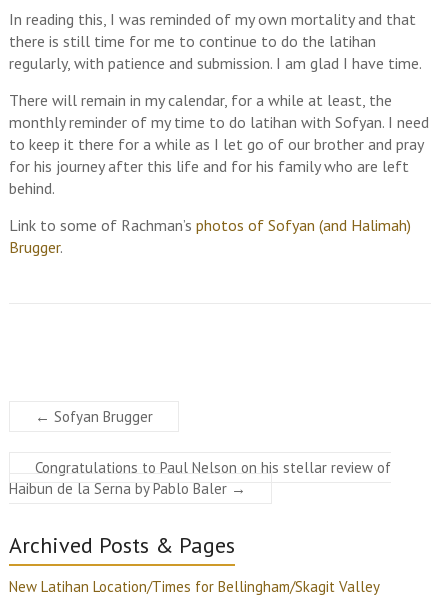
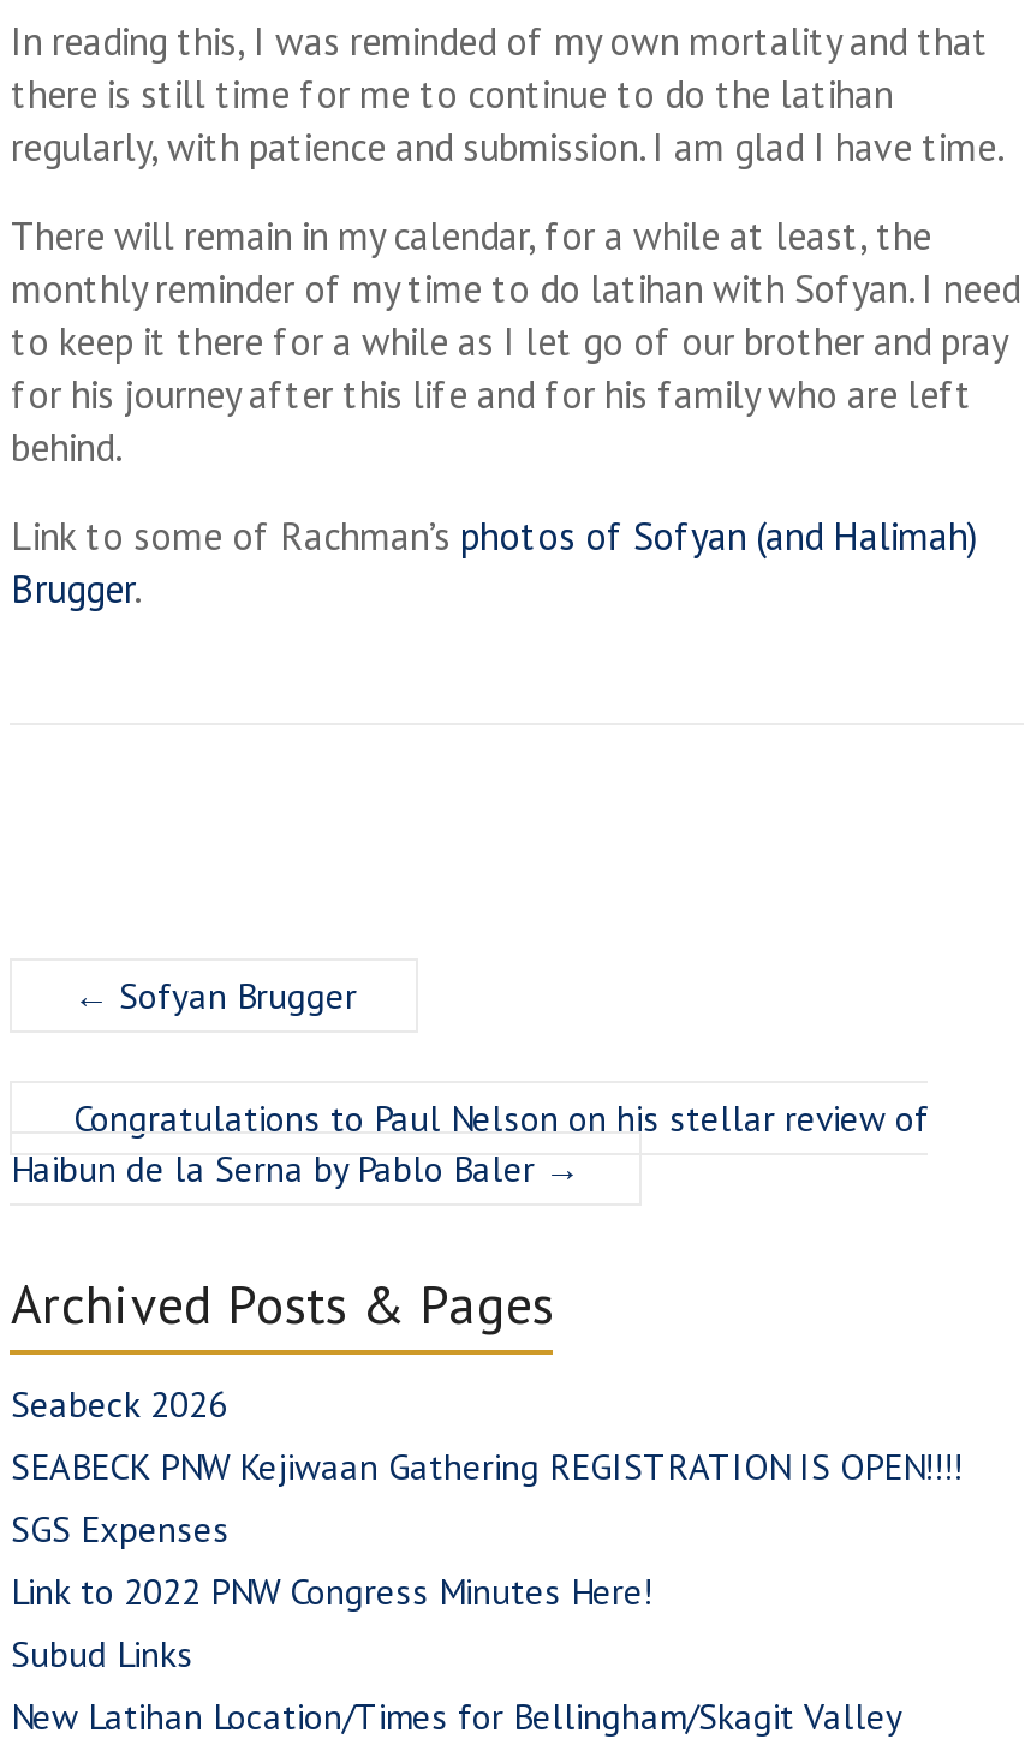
none -> [11,1382,962,1678] Seabeck 2026 | SEABECK PNW Kejiwaan Gathering REGISTRATION IS OPEN!!!! | SGS Expenses | Link to 2022 PNW Congress Minutes Here! | Subud Links

